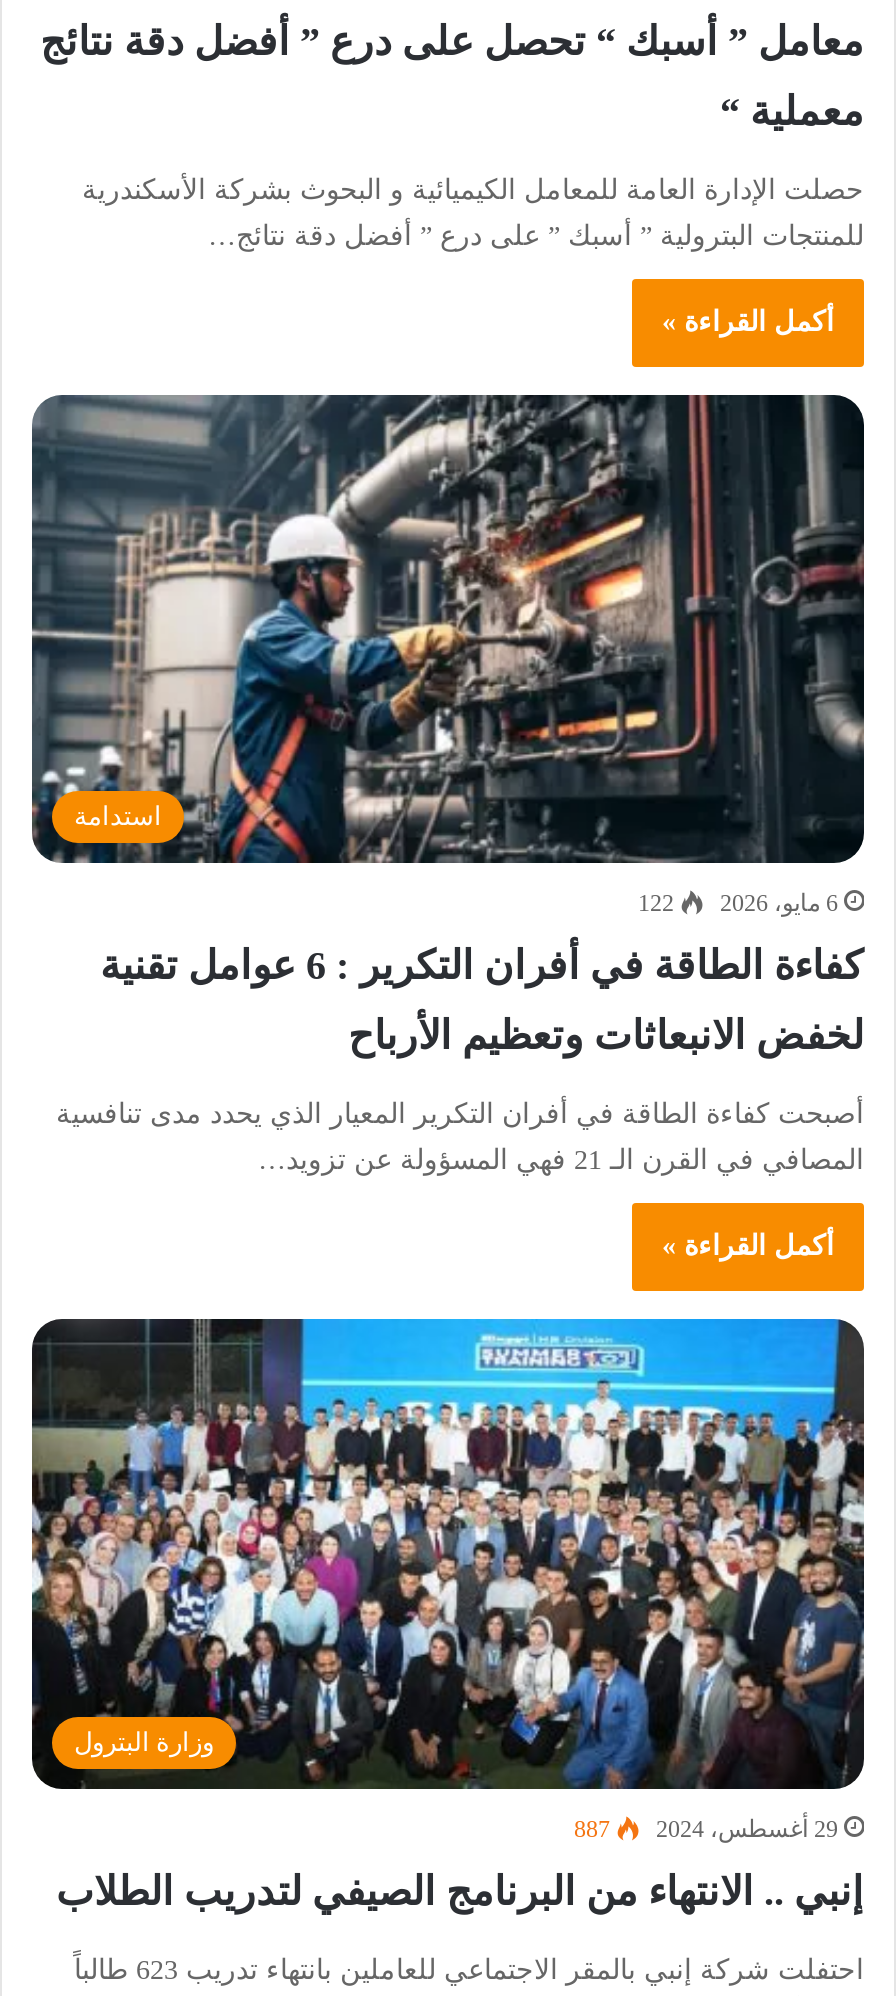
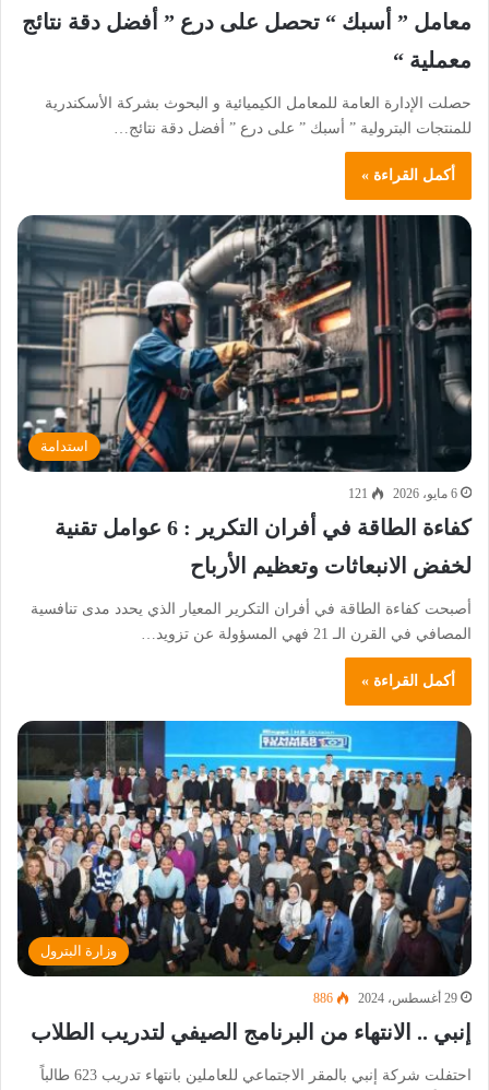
[638,890,674,918] 122 -> [348,486,368,501] 121
[574,1815,610,1843] 887 -> [313,991,333,1006] 886

